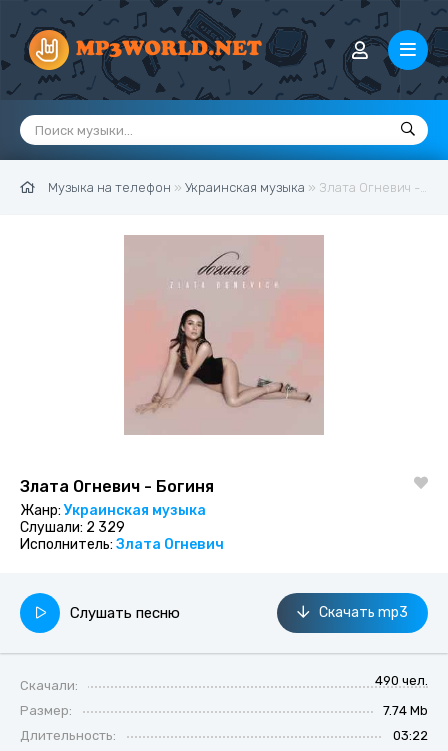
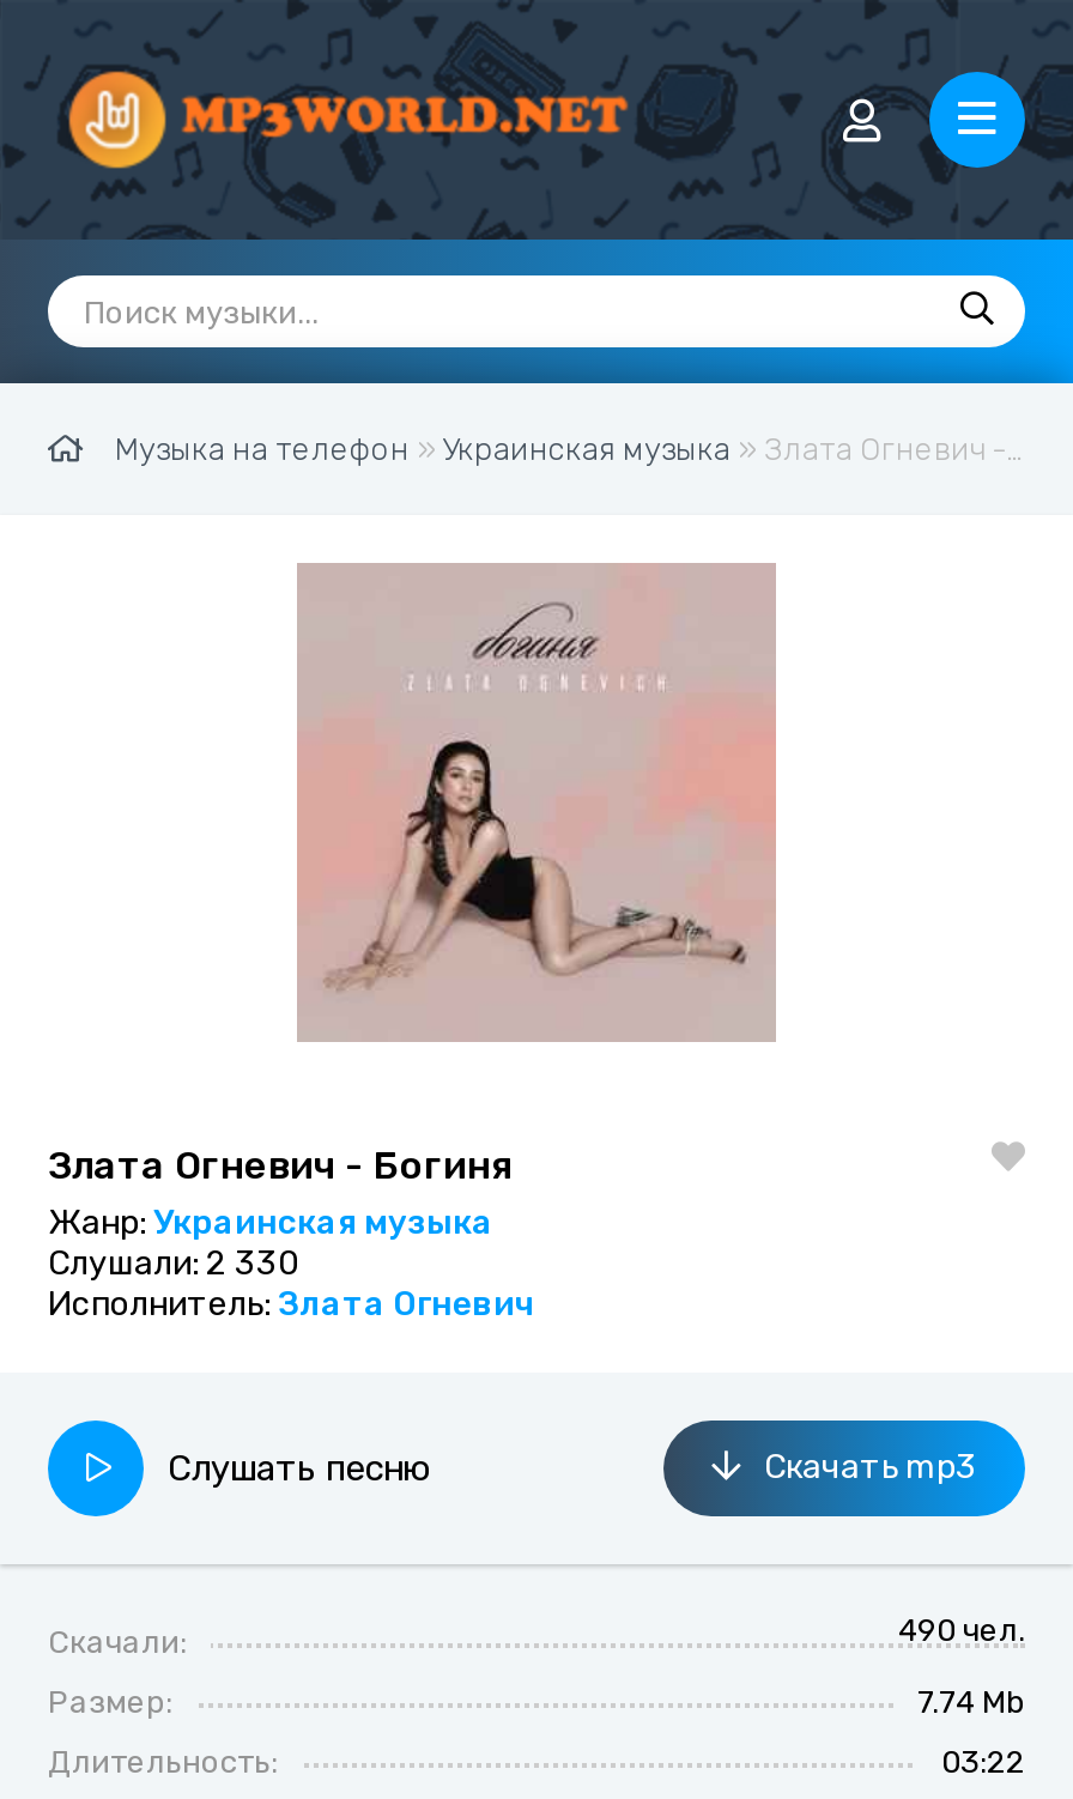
[20,519,125,536] Слушали: 2 329 -> [48,1243,299,1284] Слушали: 2 330

